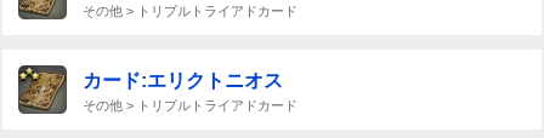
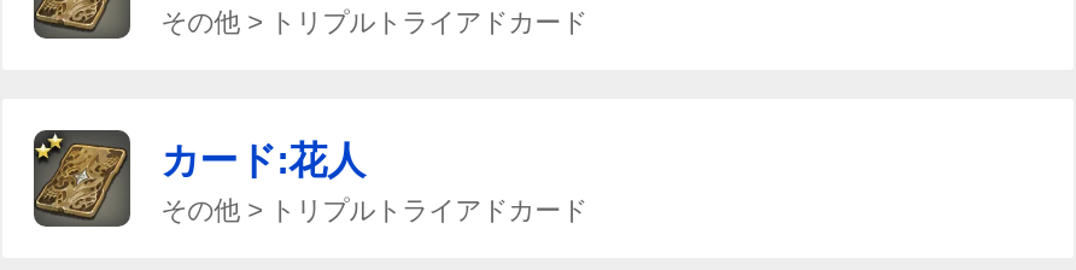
[82,71,282,91] カード:エリクトニオス -> [161,141,366,182] カード:花人

